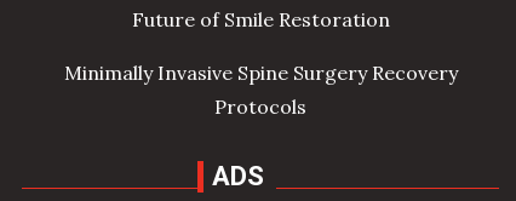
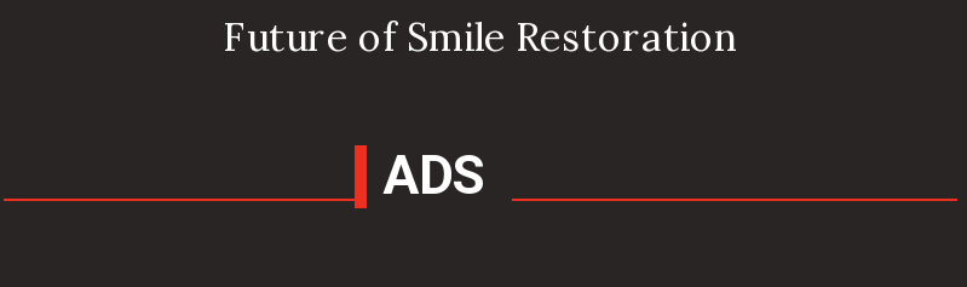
[64,60,457,118] Minimally Invasive Spine Surgery Recovery | Protocols -> none

